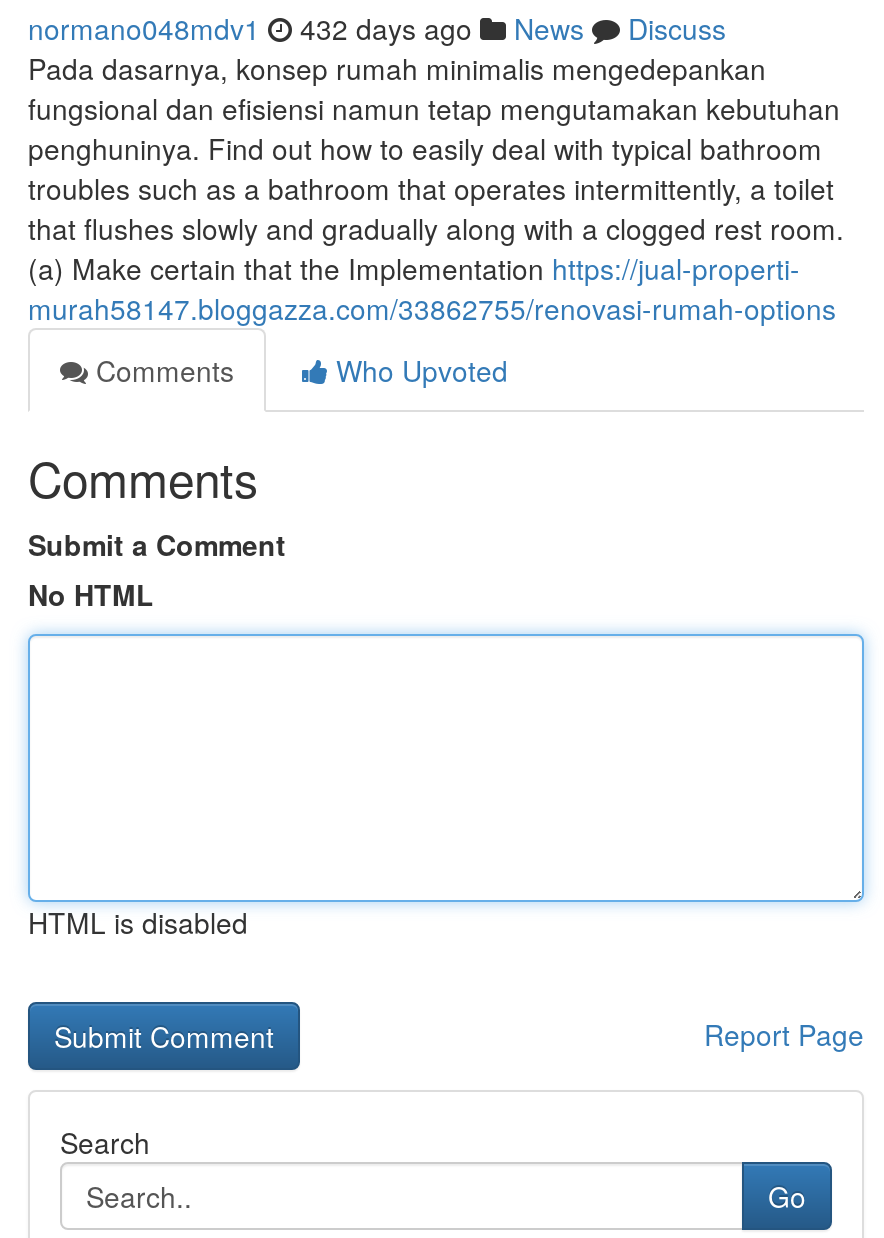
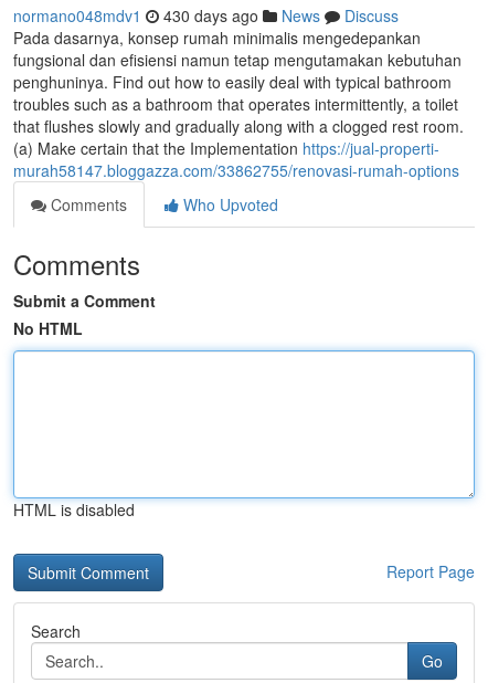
[28,8,726,48] normano048mdv1 432 days ago News Discuss -> [13,4,399,27] normano048mdv1 430 days ago News Discuss

